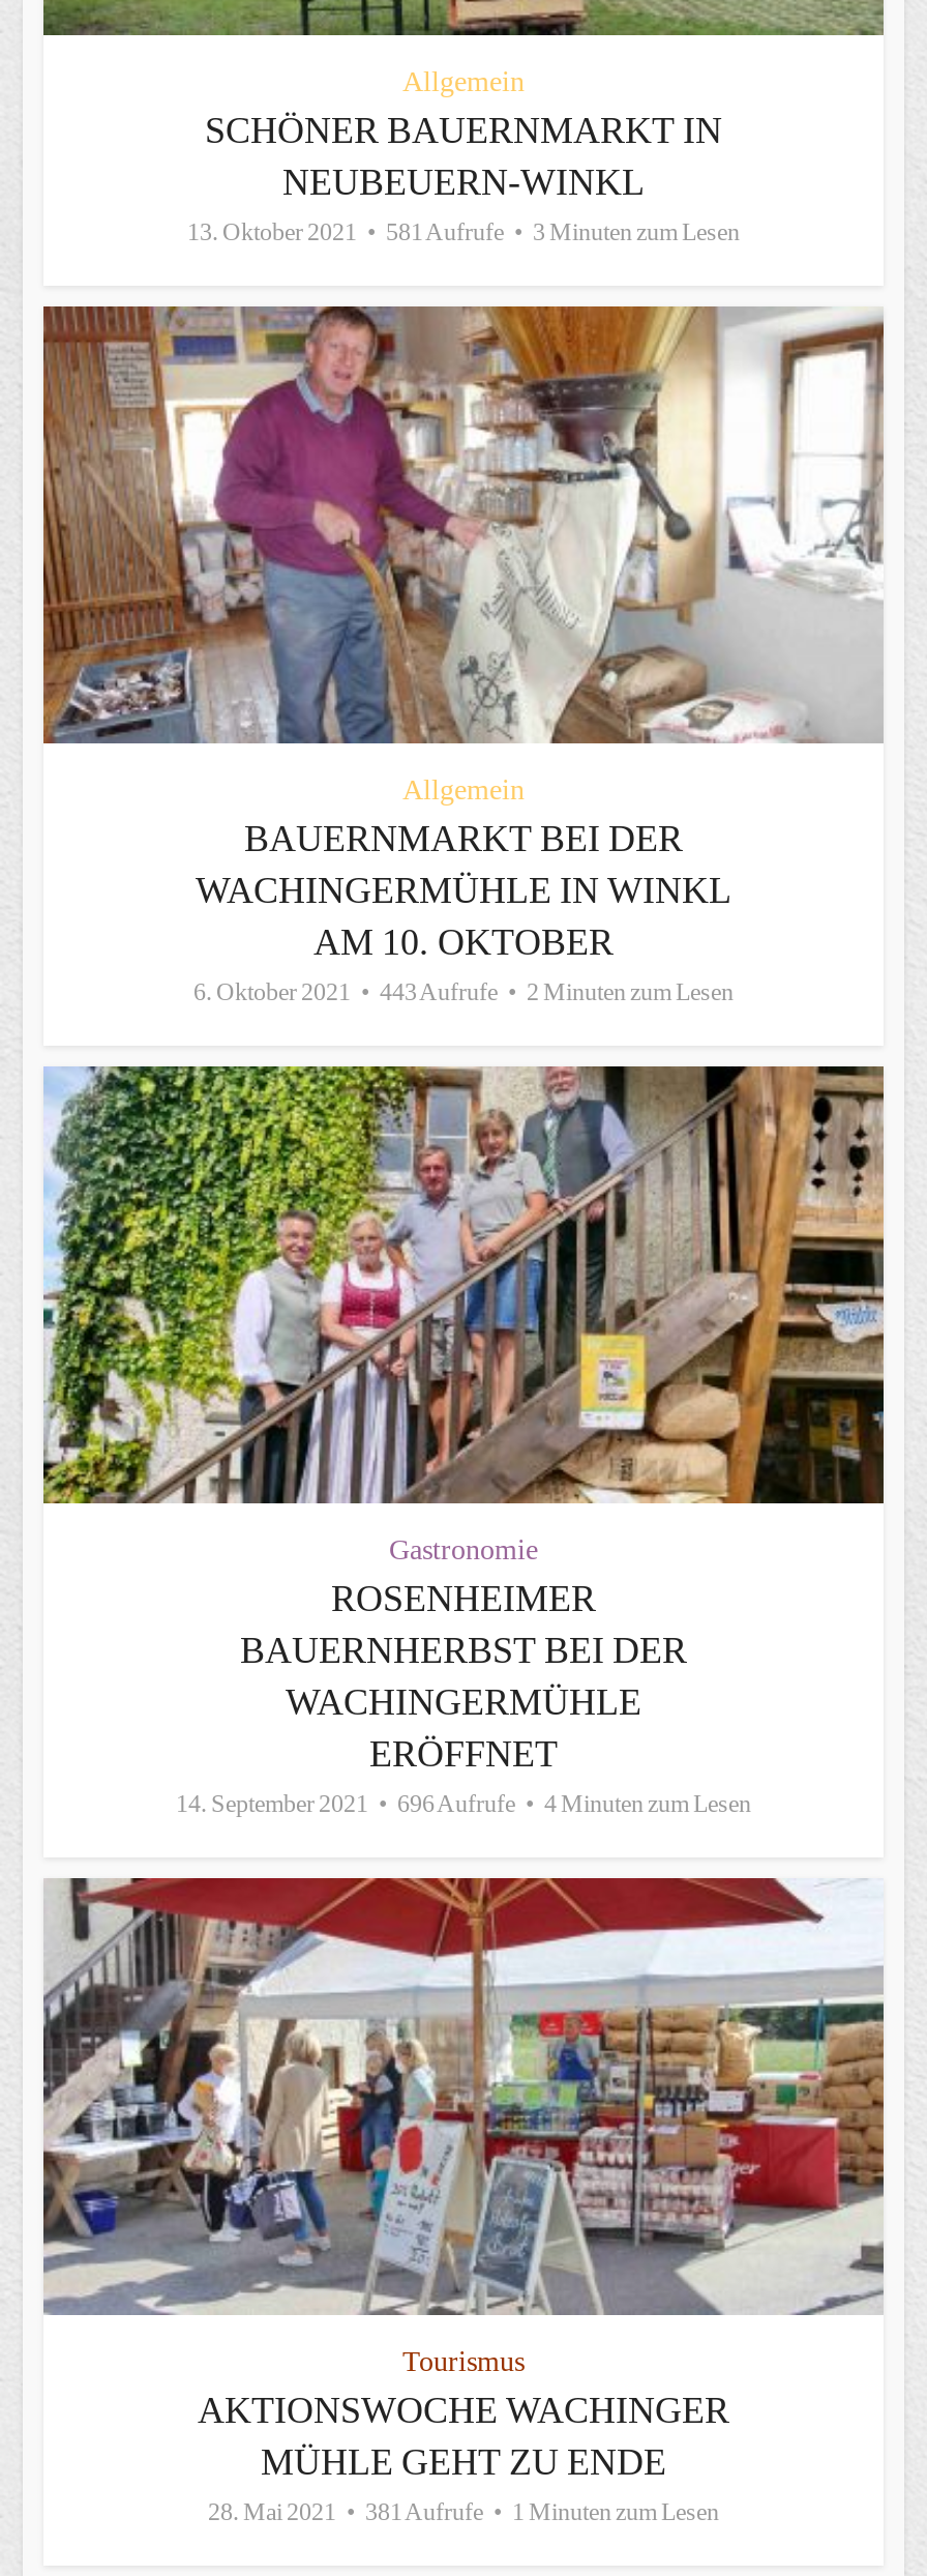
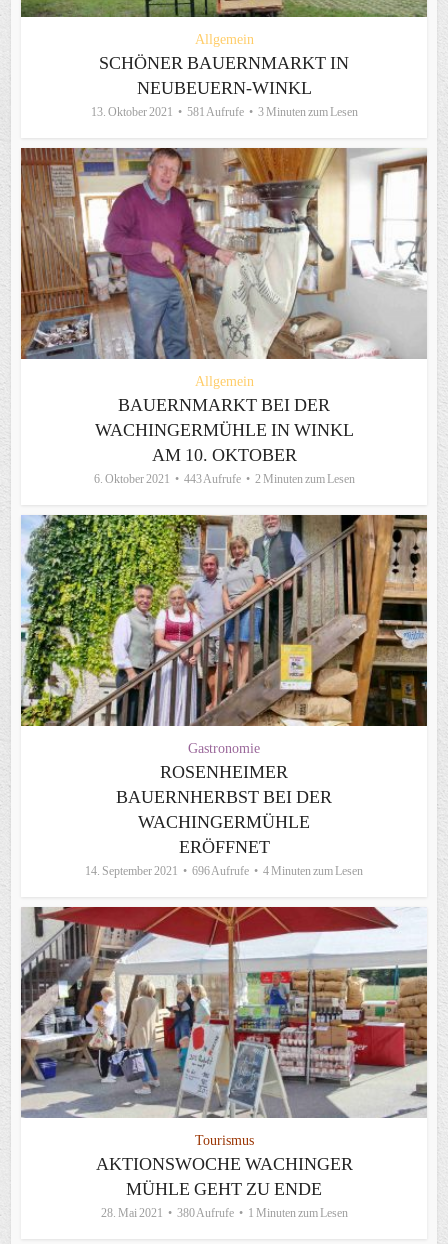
[208,2496,719,2525] 28. Mai 2021 381 Aufrufe 1 Minuten zum Lesen -> [100,1206,347,1220] 28. Mai 2021 380 Aufrufe 1 Minuten zum Lesen

